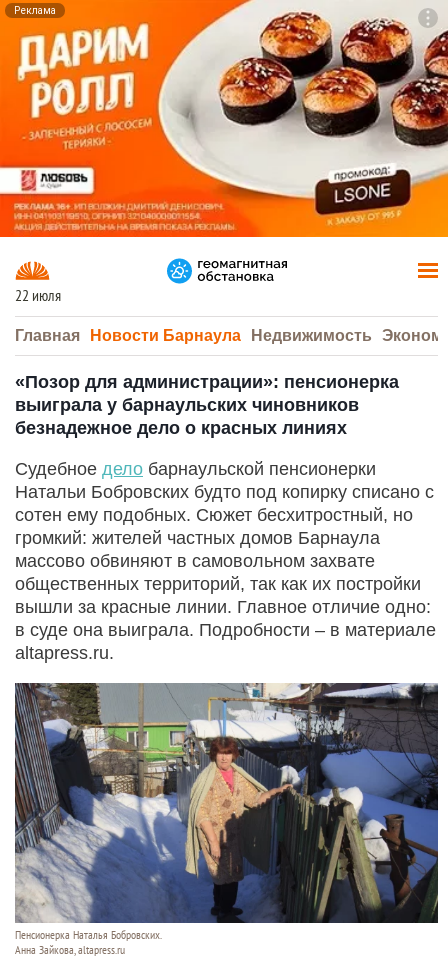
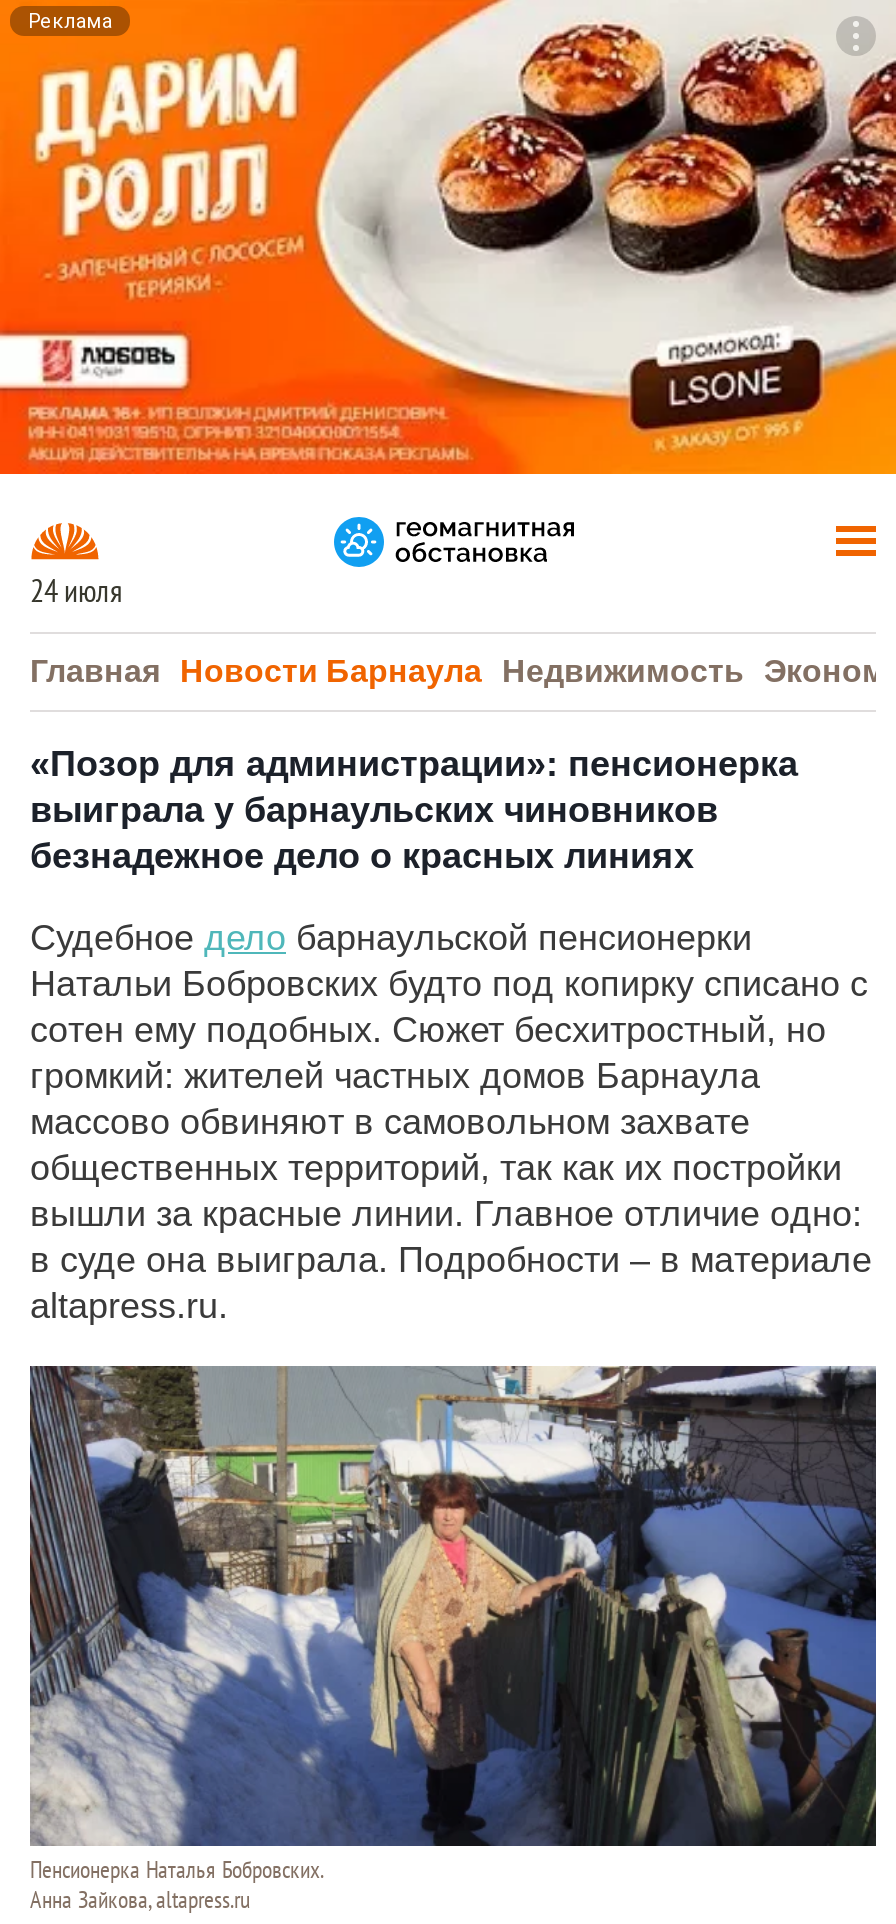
[15,287,61,305] 22 июля -> [30,574,122,610] 24 июля

